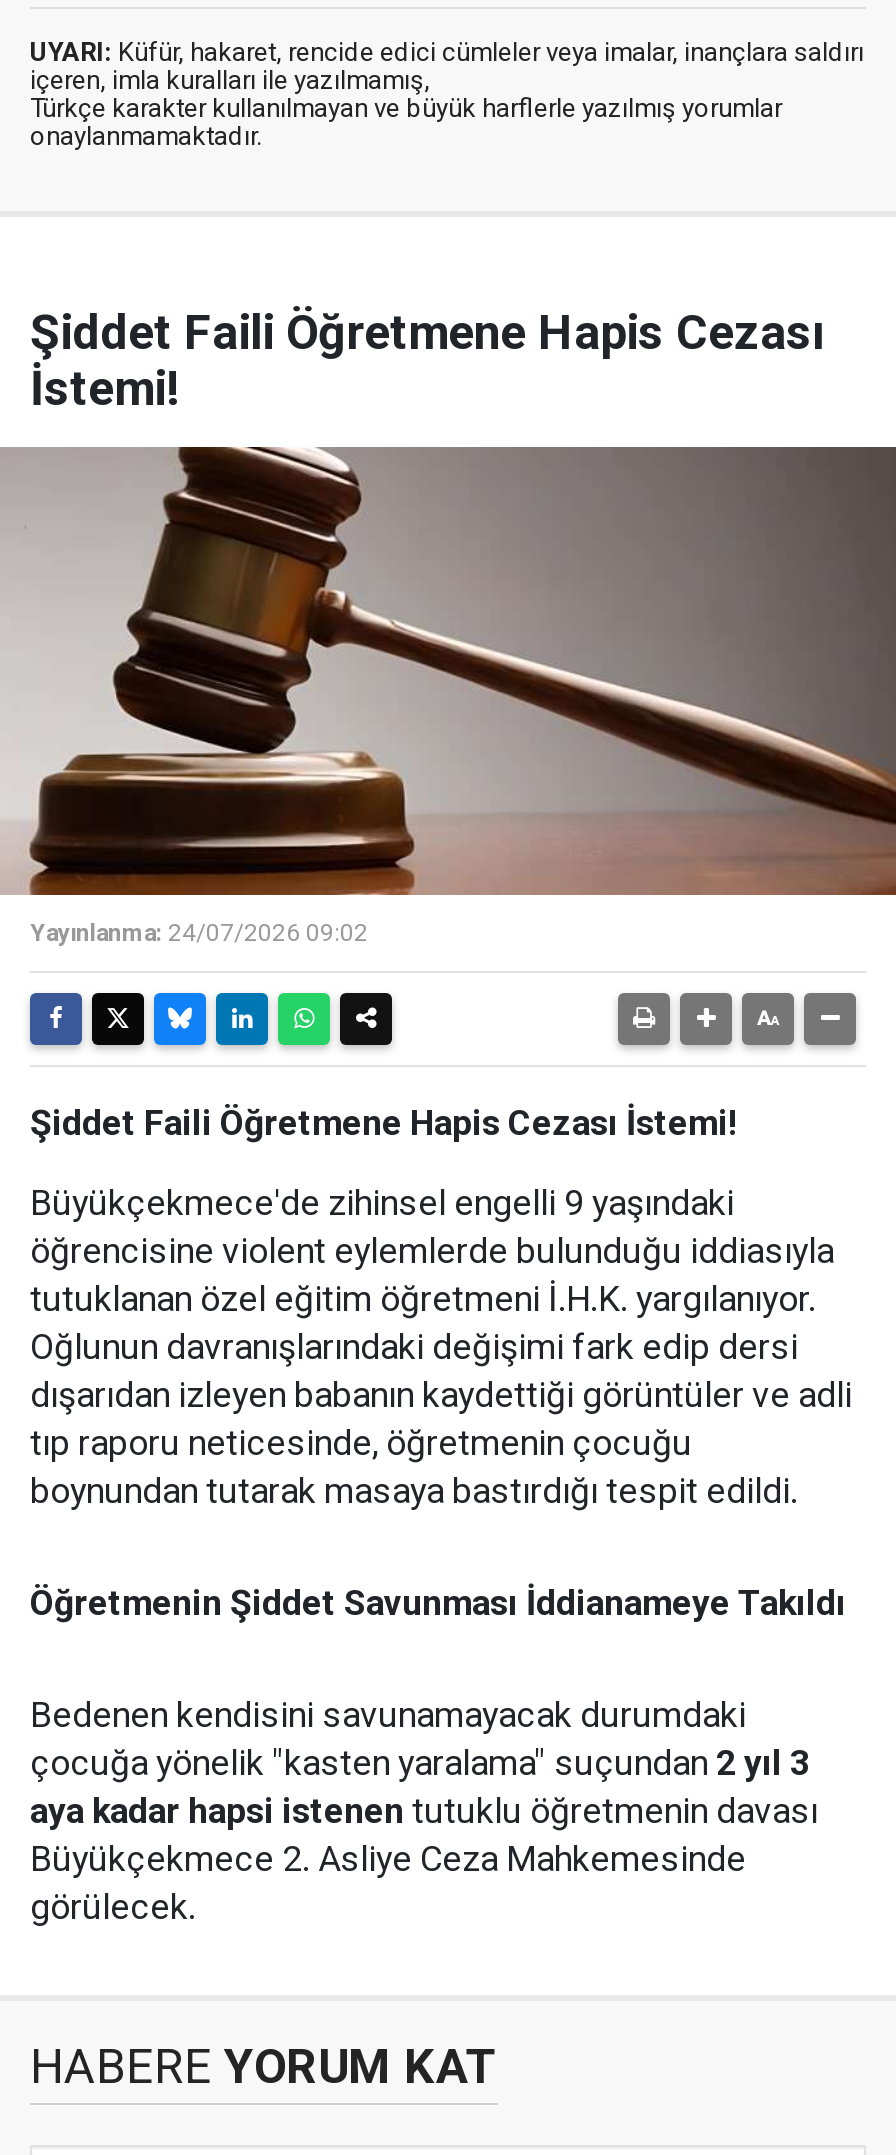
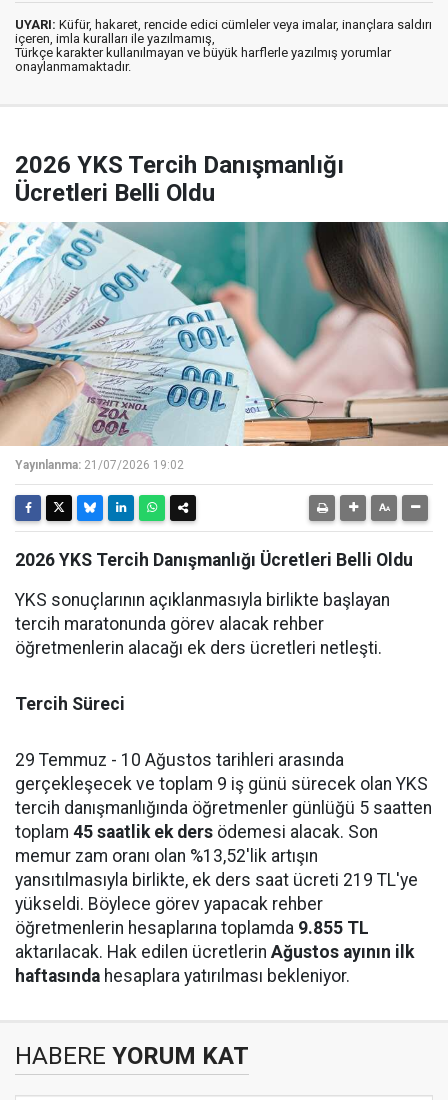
[30,305,826,417] Şiddet Faili Öğretmene Hapis Cezası | İstemi! -> [15,151,344,207] 2026 YKS Tercih Danışmanlığı | Ücretleri Belli Oldu
[6,445,890,947] [image] | Yayınlanma: 24/07/2026 09:02 -> [3,221,445,472] [image] | Yayınlanma: 21/07/2026 19:02
[30,1103,738,1143] Şiddet Faili Öğretmene Hapis Cezası İstemi! -> [15,550,413,570] 2026 YKS Tercih Danışmanlığı Ücretleri Belli Oldu
[30,1183,852,1511] Büyükçekmece'de zihinsel engelli 9 yaşındaki | öğrencisine violent eylemlerde bulunduğu iddiasıyla | tutuklanan özel eğitim öğretmeni İ.H.K. yargılanıyor. | Oğlunun davranışlarındaki değişimi fark edip dersi | dışarıdan izleyen babanın kaydettiği görüntüler ve adli | tıp raporu neticesinde, öğretmenin çocuğu | boynundan tutarak masaya bastırdığı tespit edildi. -> [15,590,390,658] YKS sonuçlarının açıklanmasıyla birlikte başlayan | tercih maratonunda görev alacak rehber | öğretmenlerin alacağı ek ders ücretleri netleşti.
[30,1583,846,1623] Öğretmenin Şiddet Savunması İddianameye Takıldı -> [15,694,125,714] Tercih Süreci
[30,1695,818,1927] Bedenen kendisini savunamayacak durumdaki | çocuğa yönelik "kasten yaralama" suçundan 2 yıl 3 | aya kadar hapsi istenen tutuklu öğretmenin davası | Büyükçekmece 2. Asliye Ceza Mahkemesinde | görülecek. -> [15,750,432,986] 29 Temmuz - 10 Ağustos tarihleri arasında | gerçekleşecek ve toplam 9 iş günü sürecek olan YKS | tercih danışmanlığında öğretmenler günlüğü 5 saatten | toplam 45 saatlik ek ders ödemesi alacak. Son | memur zam oranı olan %13,52'lik artışın | yansıtılmasıyla birlikte, ek ders saat ücreti 219 TL'ye | yükseldi. Böylece görev yapacak rehber | öğretmenlerin hesaplarına toplamda 9.855 TL | aktarılacak. Hak edilen ücretlerin Ağustos ayının ilk | haftasında hesaplara yatırılması bekleniyor.

